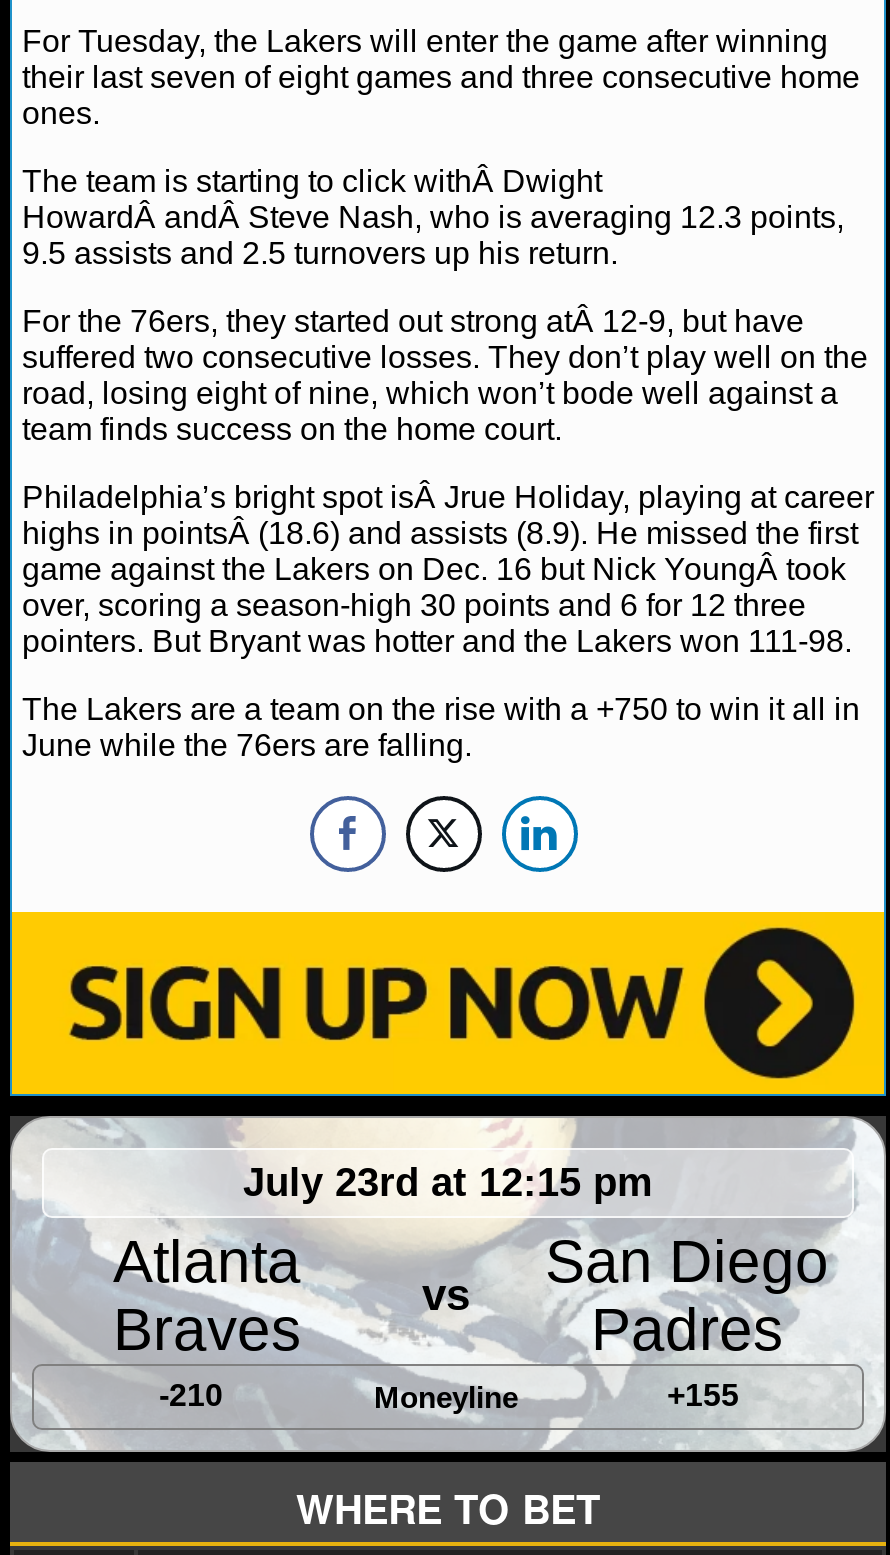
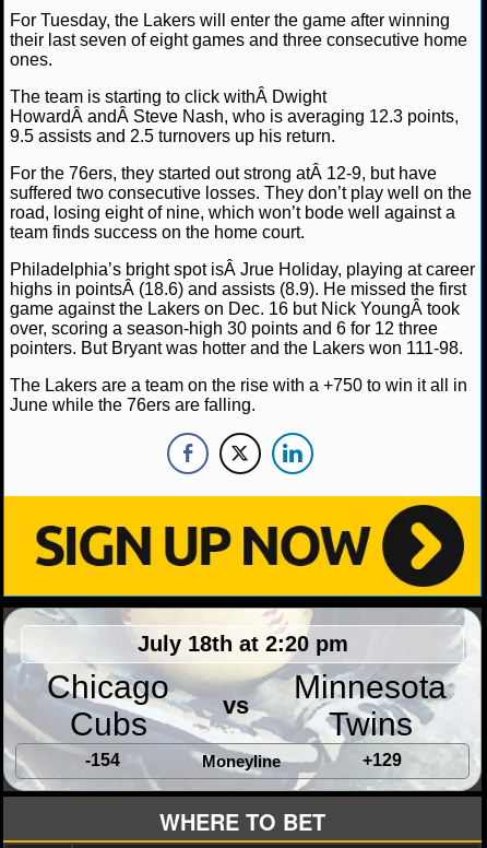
[113,1160,653,1362] July 23rd at 12:15 pm | Atlanta | Braves -> [47,632,348,742] July 18th at 2:20 pm | Chicago | Cubs
[159,1228,829,1412] San Diego | Padres | -210 -> [85,669,447,769] Minnesota | Twins | -154
[667,1378,739,1412] +155 -> [362,751,401,769] +129

